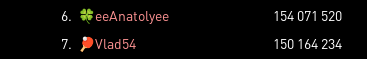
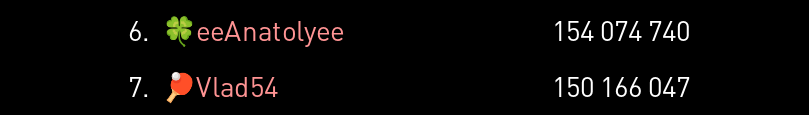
[273,6,342,24] 154 071 520 -> [552,11,690,47] 154 074 740
[273,34,342,52] 150 164 234 -> [552,67,690,103] 150 166 047

